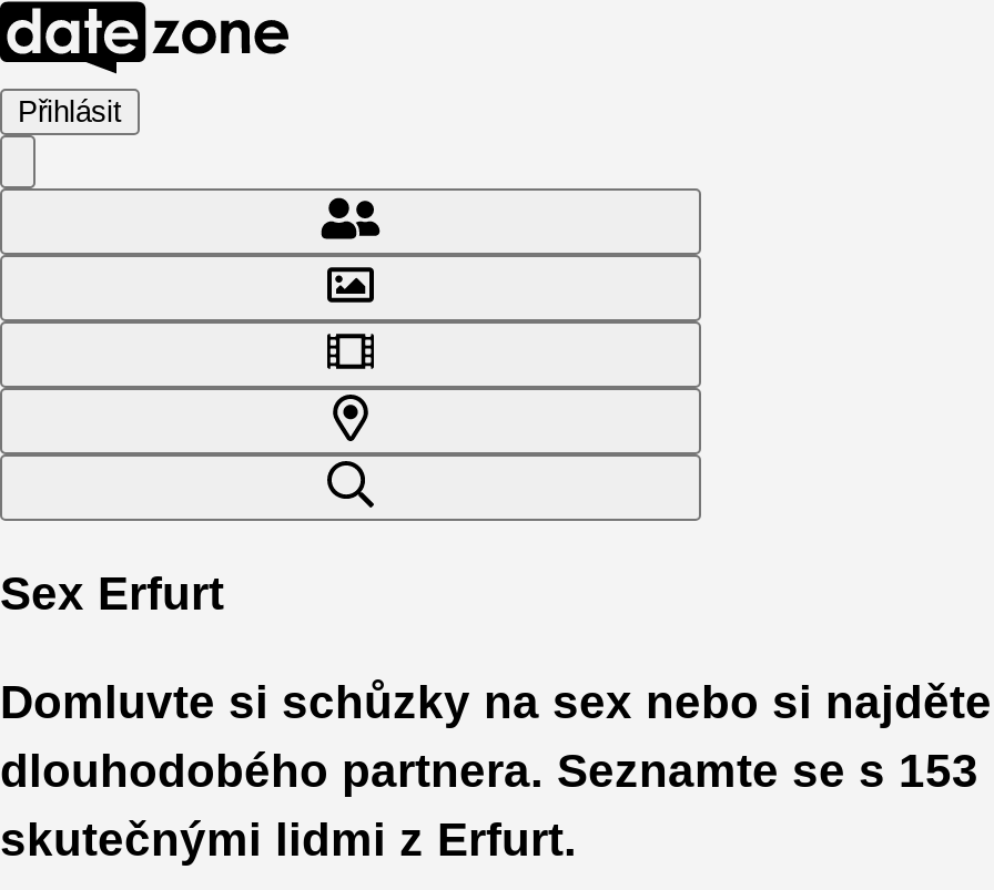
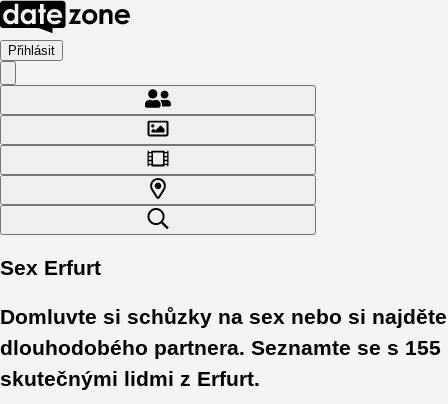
[0,744,978,795] dlouhodobého partnera. Seznamte se s 153 -> [0,335,441,358] dlouhodobého partnera. Seznamte se s 155

